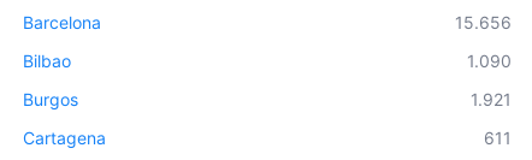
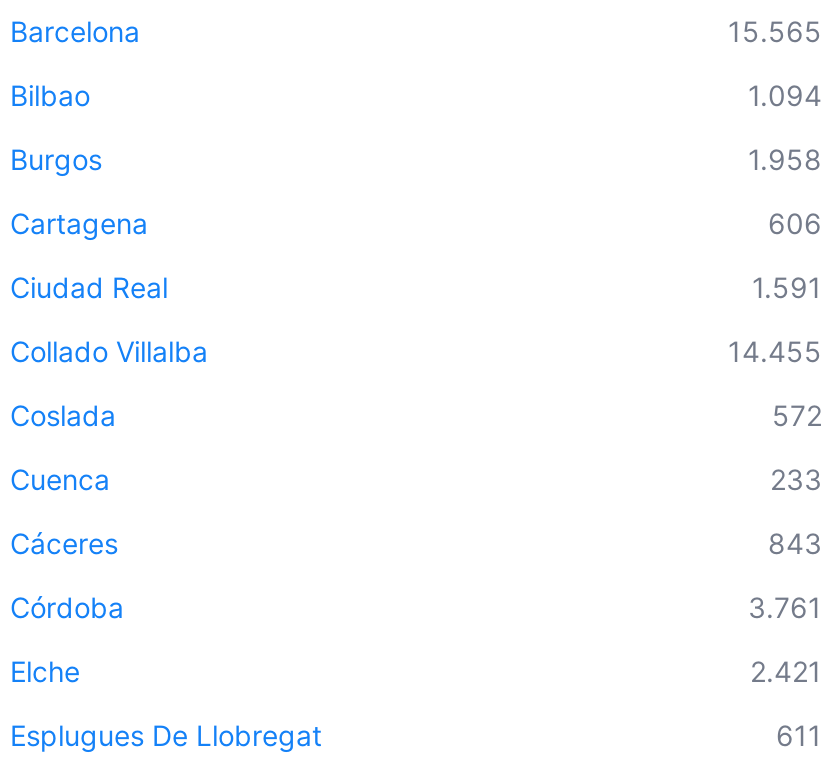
[455,12,512,32] 15.656 -> [728,13,822,47] 15.565
[467,50,512,70] 1.090 -> [748,77,822,111] 1.094
[471,89,512,109] 1.921 -> [748,141,822,175] 1.958
none -> [10,205,822,751] 606 | Ciudad Real | 1.591 | Collado Villalba | 14.455 | Coslada | 572 | Cuenca | 233 | Cáceres | 843 | Córdoba | 3.761 | Elche | 2.421 | Esplugues De Llobregat

